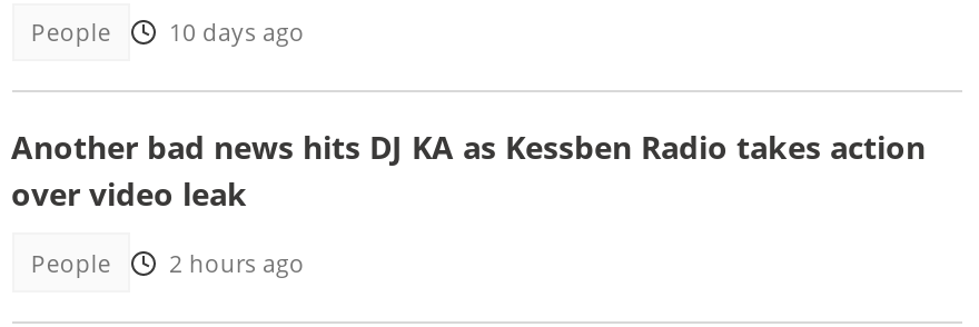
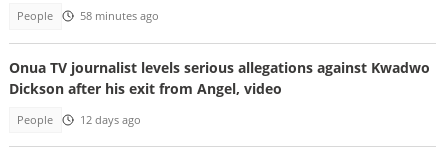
[31,16,305,48] People 10 days ago -> [17,9,158,23] People 58 minutes ago
[11,124,926,213] Another bad news hits DJ KA as Kessben Radio takes action | over video leak -> [8,58,429,98] Onua TV journalist levels serious allegations against Kwadwo | Dickson after his exit from Angel, video
[31,247,305,278] People 2 hours ago -> [17,113,140,127] People 12 days ago

